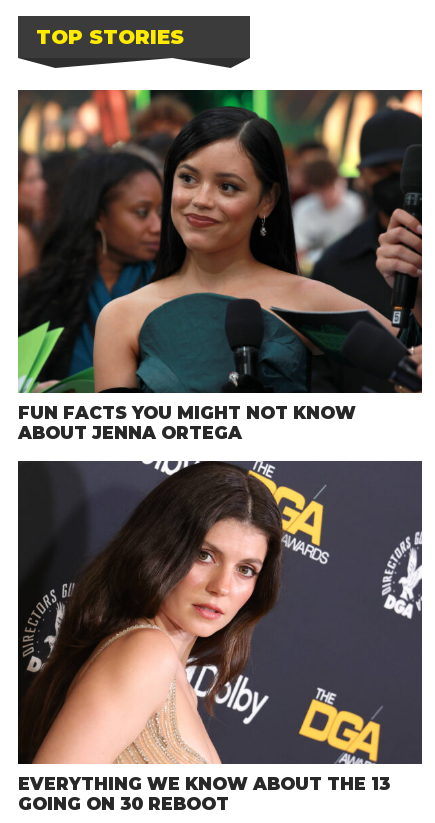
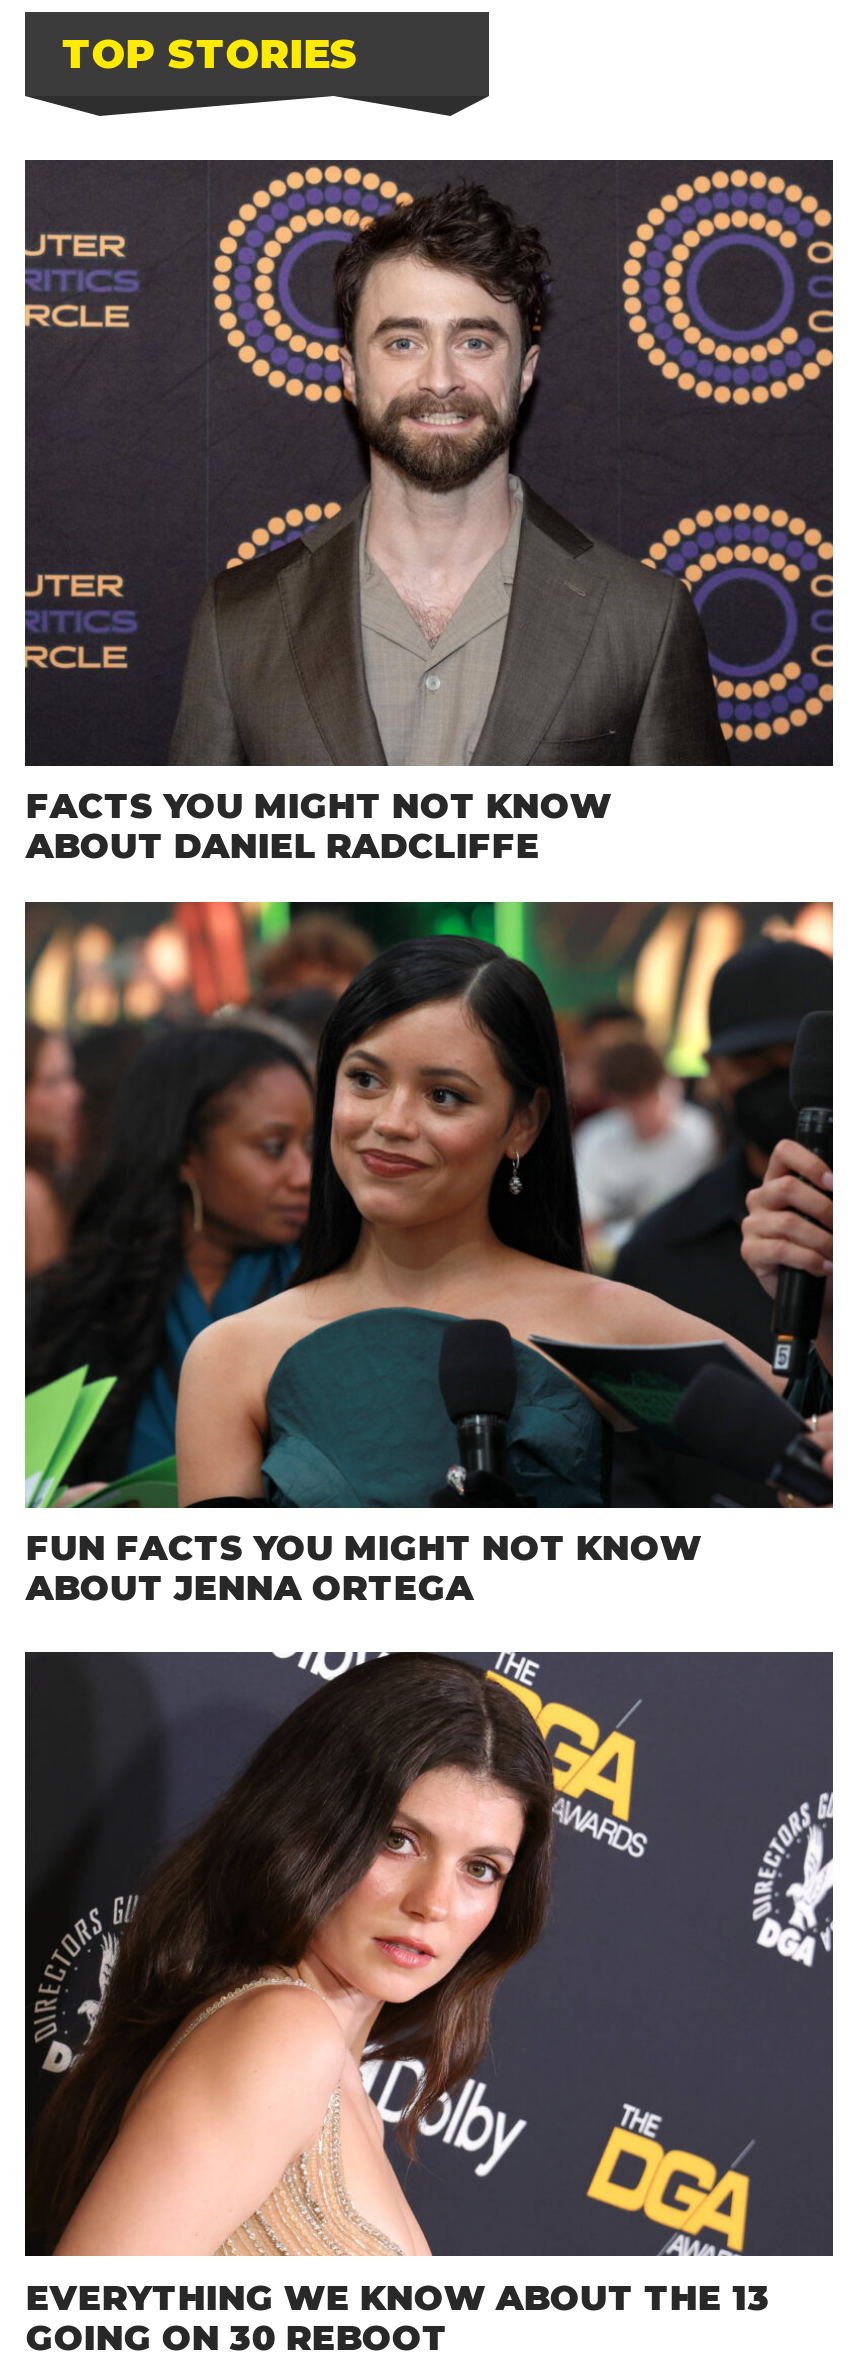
none -> [23,158,835,866] [image] | FACTS YOU MIGHT NOT KNOW | ABOUT DANIEL RADCLIFFE

